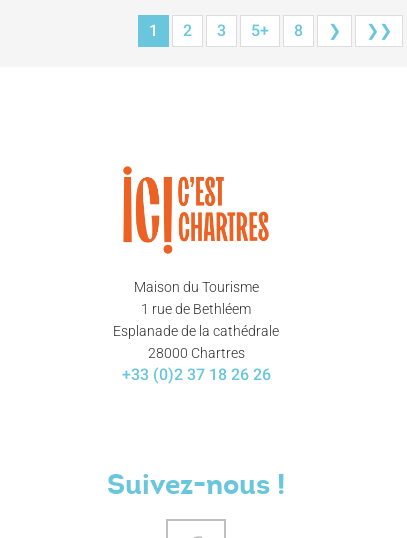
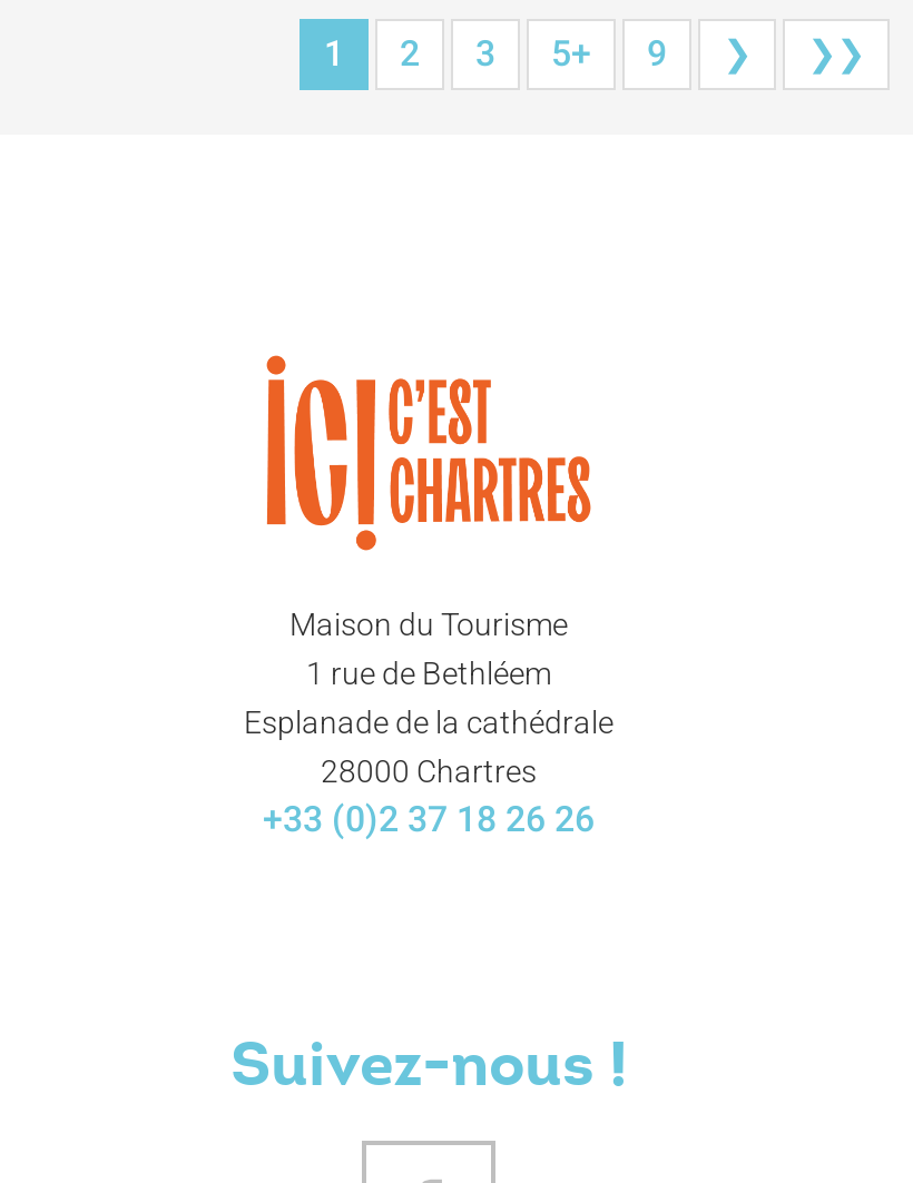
[294,21,303,40] 8 -> [647,32,667,75] 9

